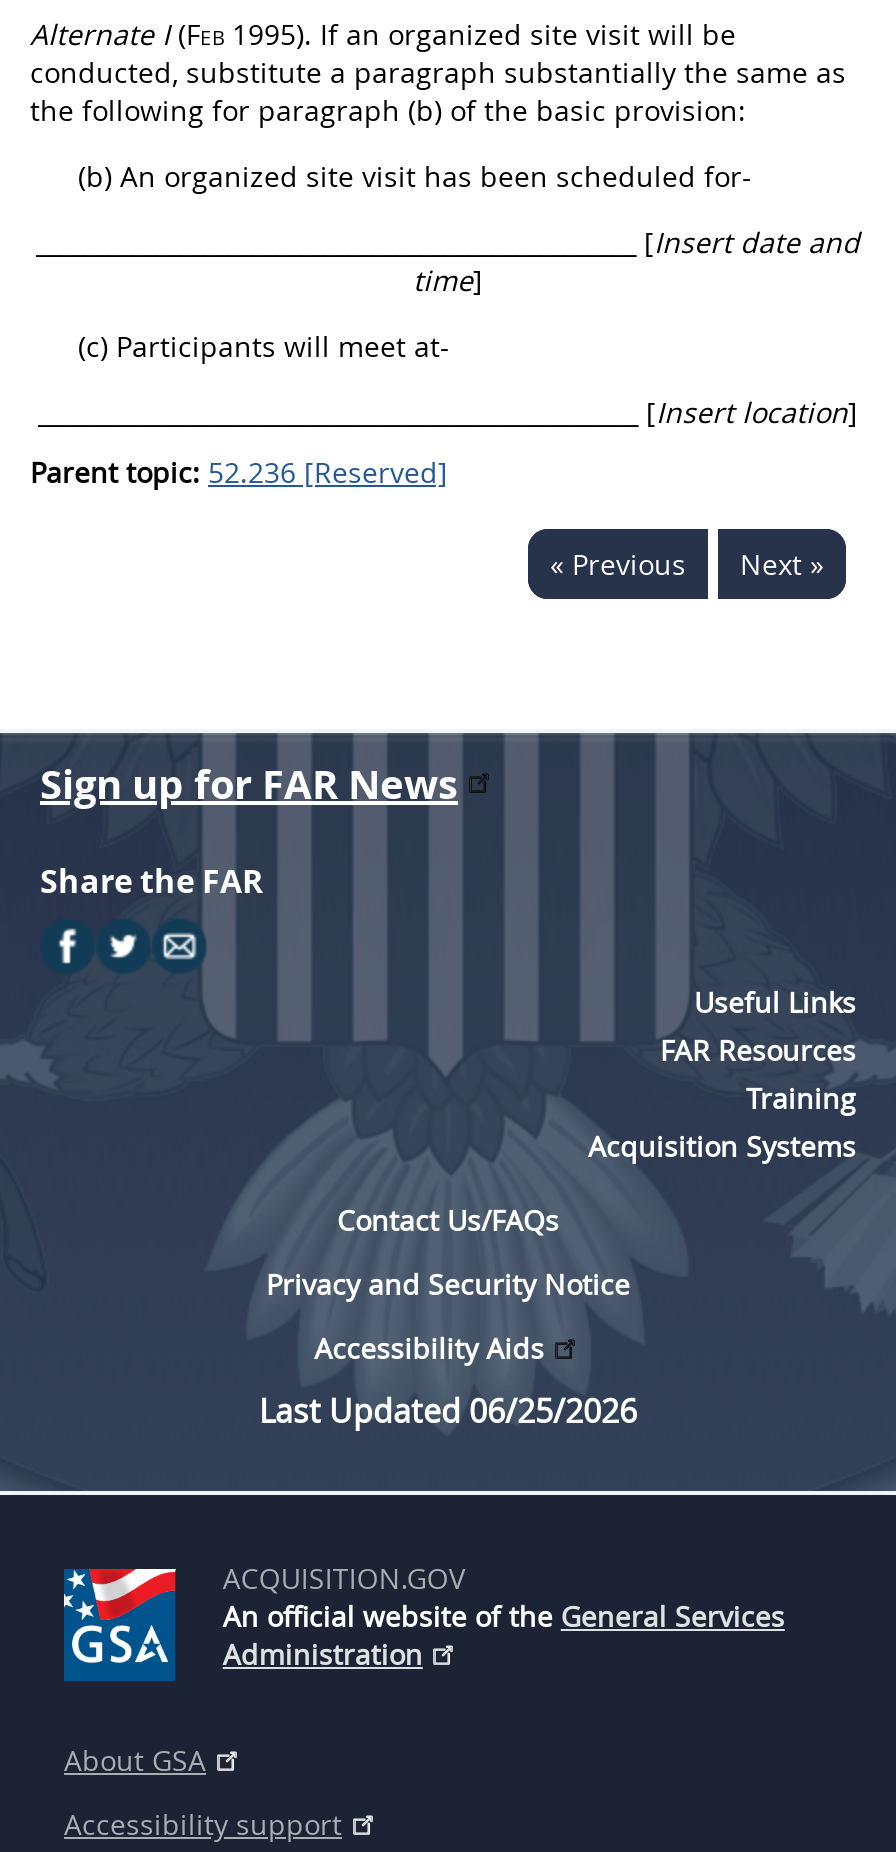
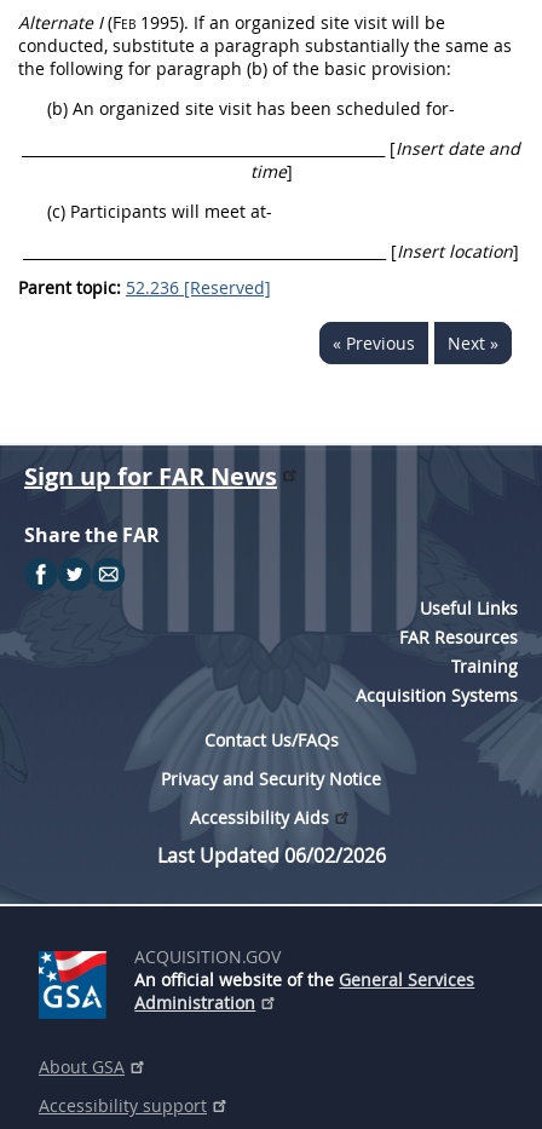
[259,1389,637,1433] Last Updated 06/25/2026 -> [157,842,385,869] Last Updated 06/02/2026

